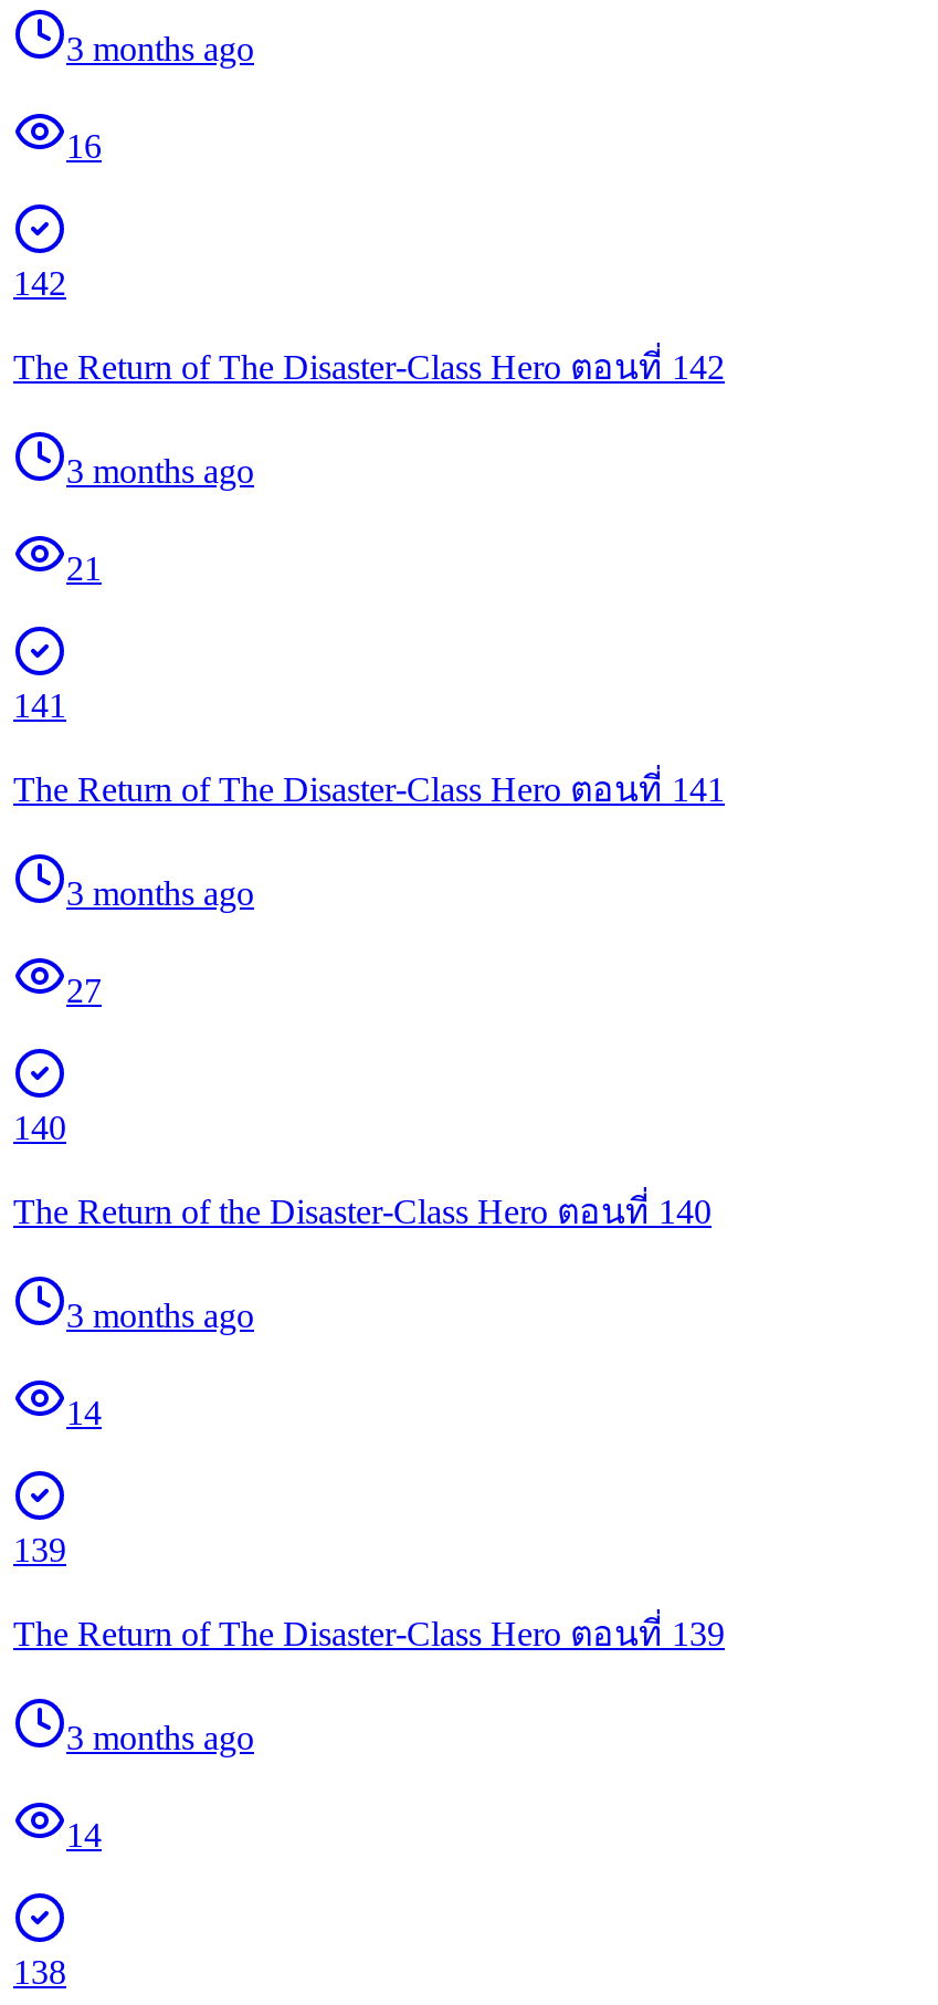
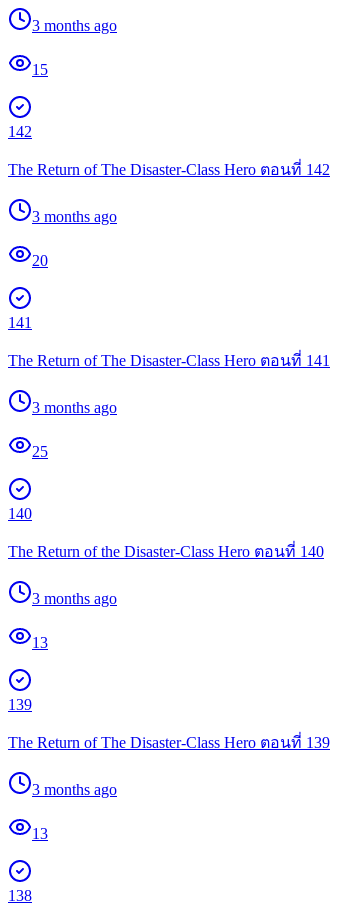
[66,127,102,164] 16 -> [32,61,48,78] 15
[66,549,102,586] 21 -> [32,252,48,269] 20
[66,971,102,1009] 27 -> [32,443,48,460] 25
[66,1393,102,1431] 14 -> [32,634,48,651] 13
[66,1816,102,1853] 14 -> [32,825,48,842] 13

